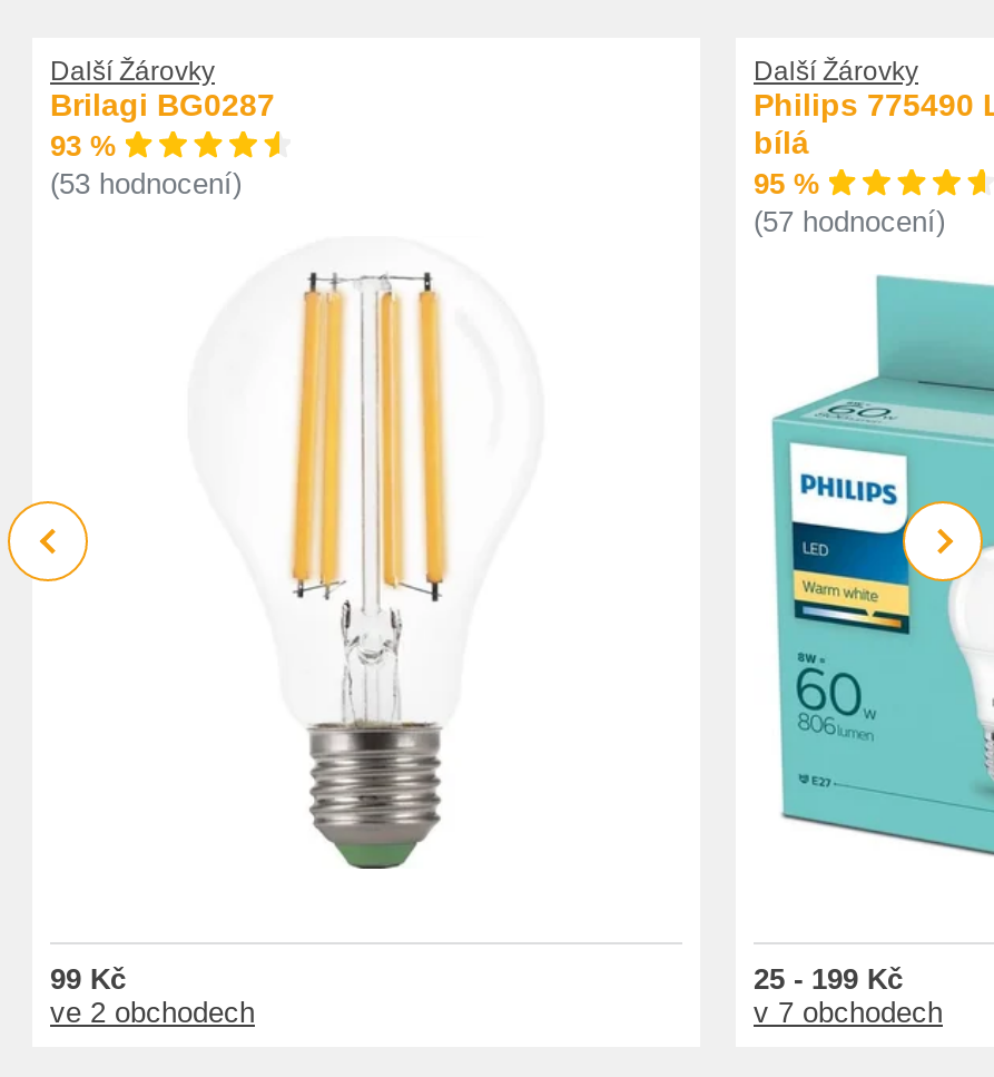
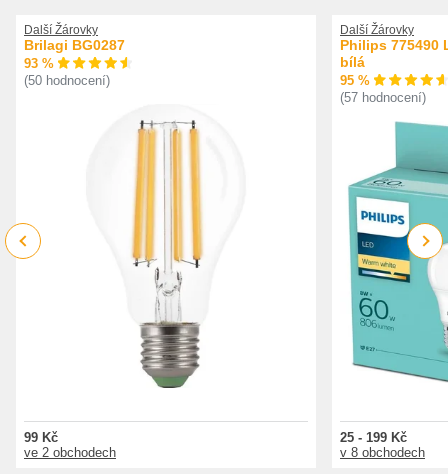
[50,167,242,200] (53 hodnocení) -> [24,73,110,88] (50 hodnocení)
[754,996,943,1029] v 7 obchodech -> [340,445,425,460] v 8 obchodech

